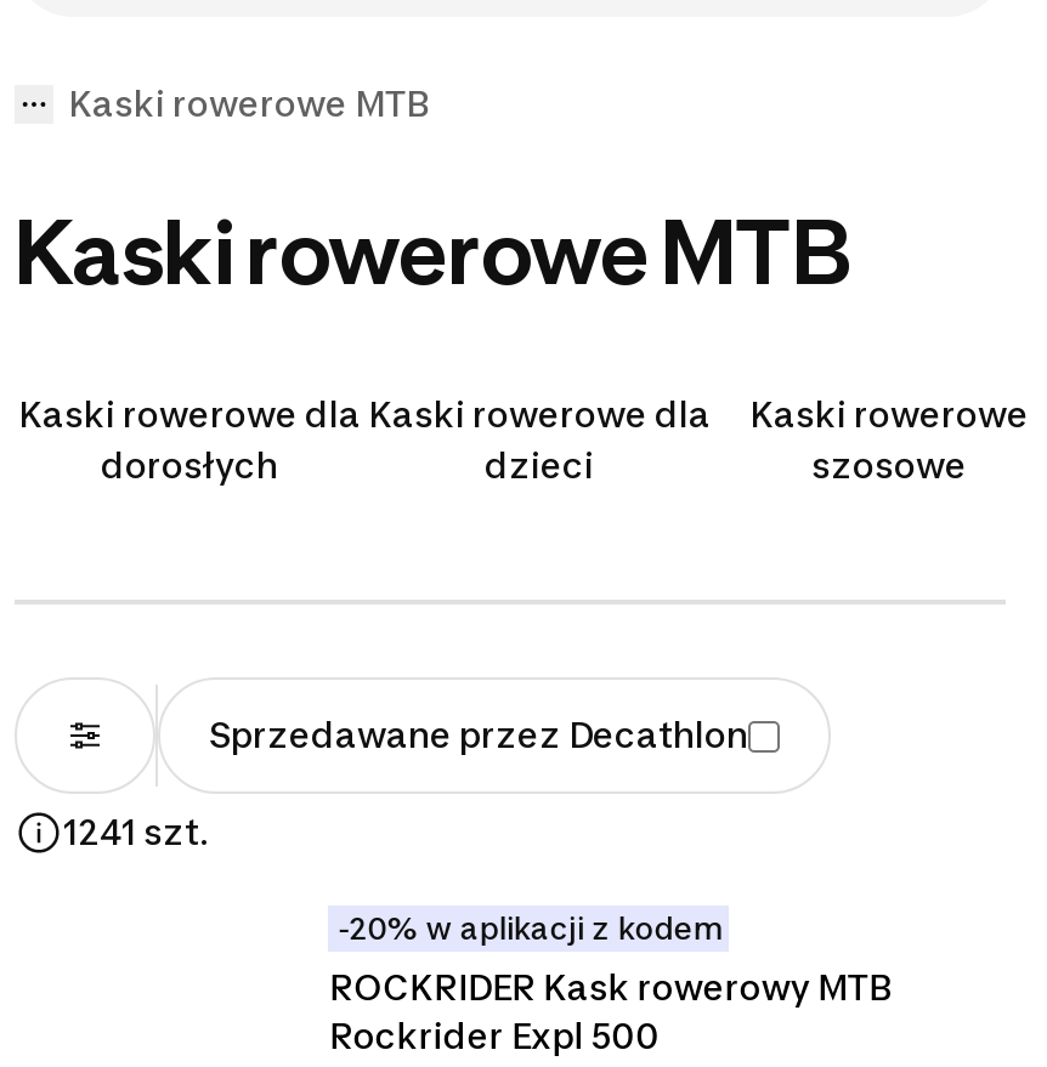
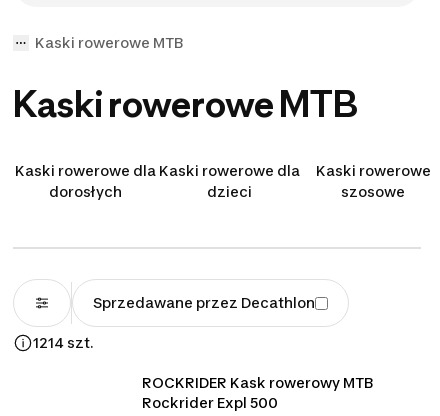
[63,811,720,947] 1241 szt. | -20% w aplikacji z kodem -> [33,334,94,351] 1214 szt.

